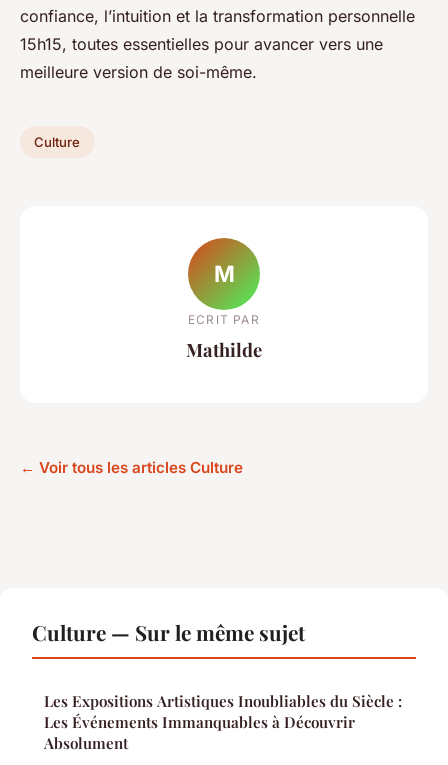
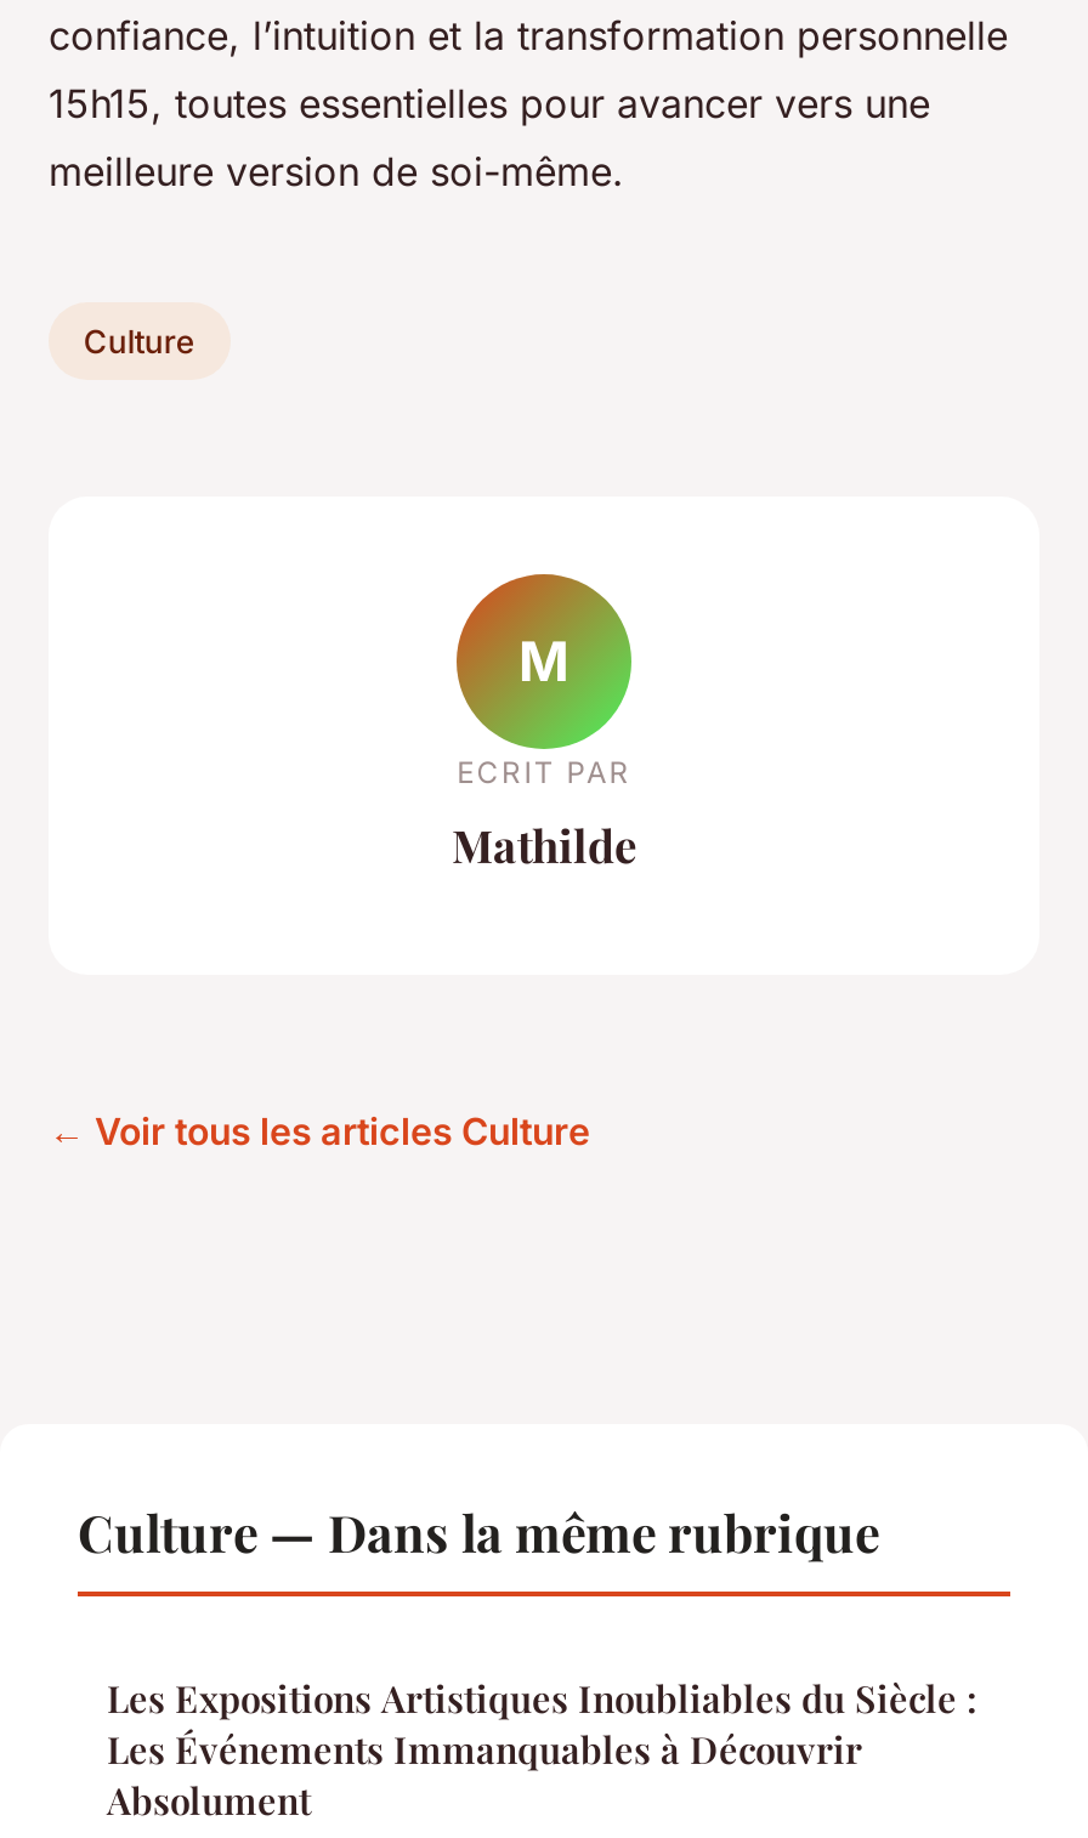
[32,618,305,646] Culture — Sur le même sujet -> [78,1497,879,1565] Culture — Dans la même rubrique

